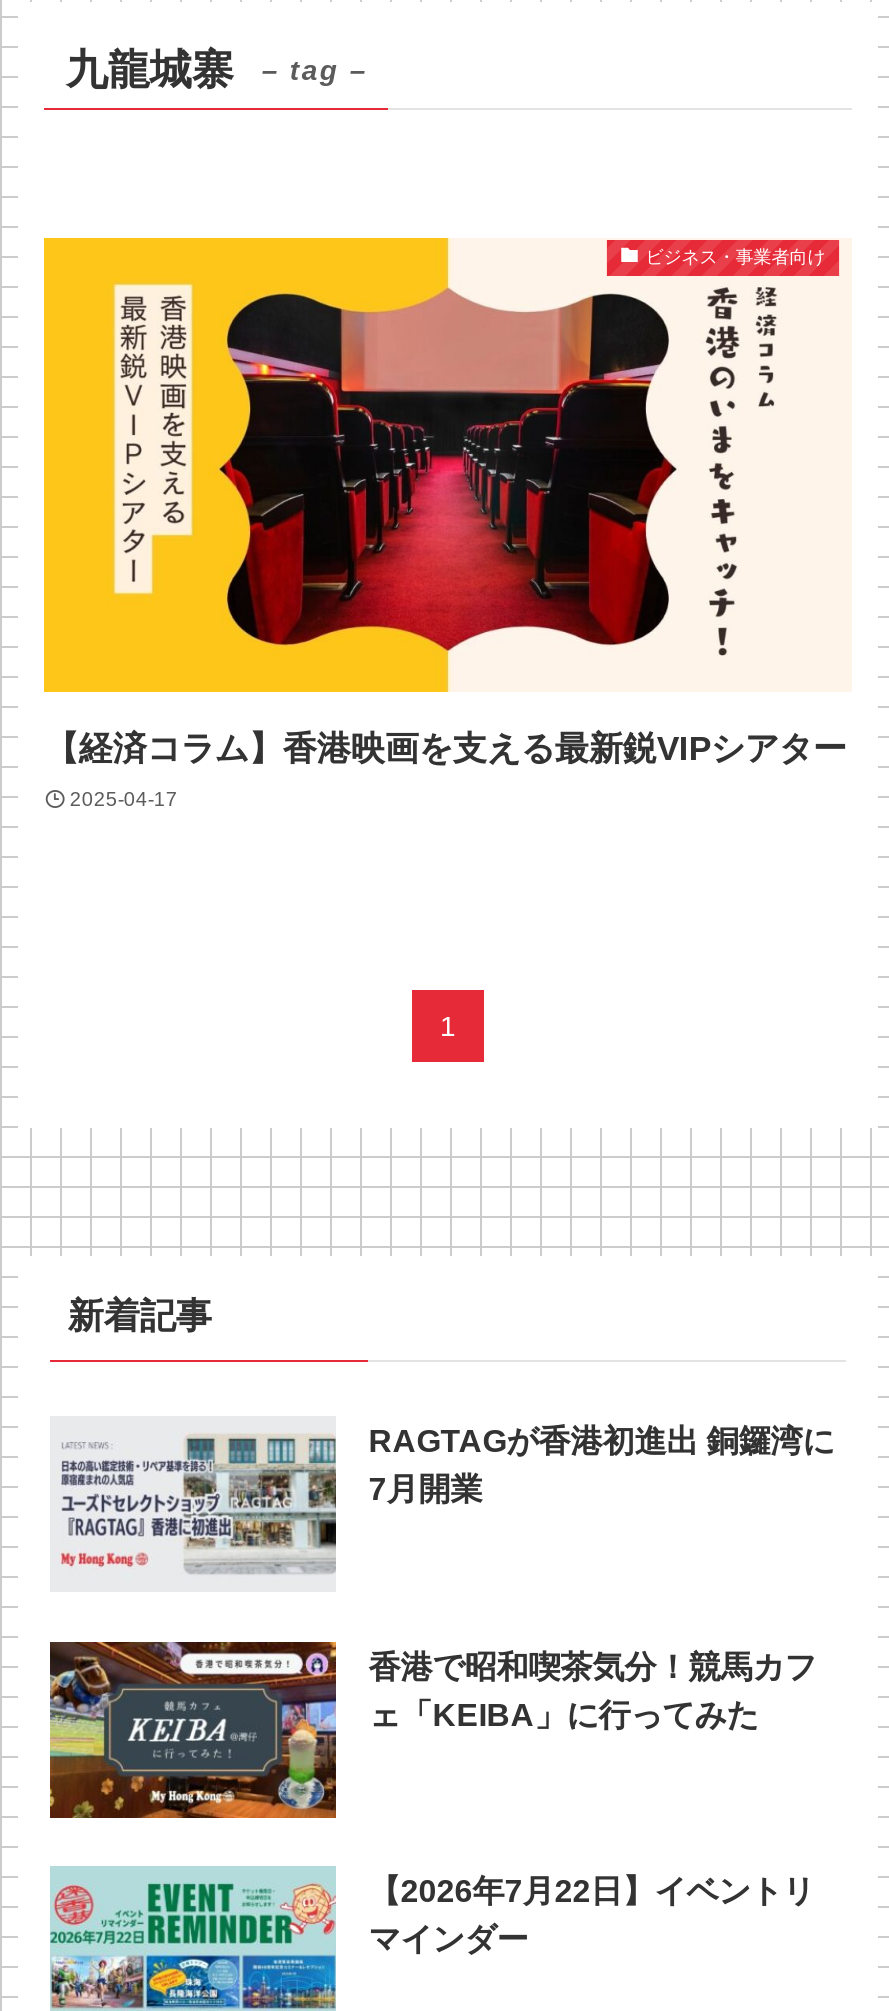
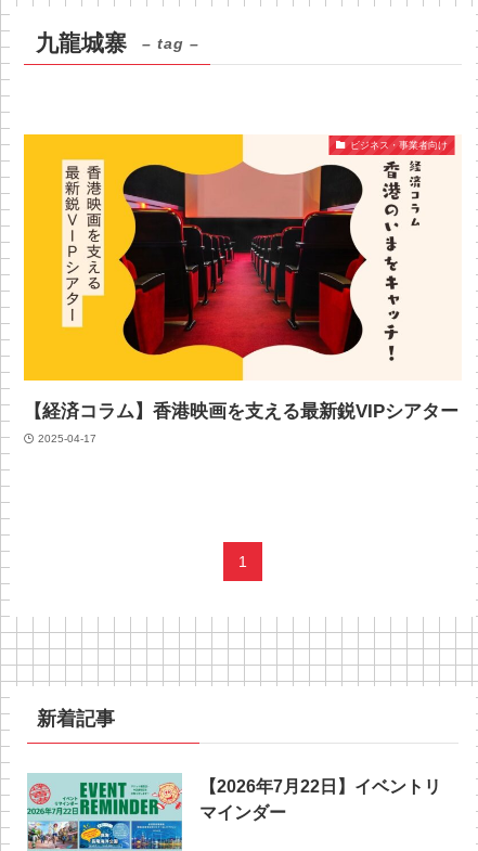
[58,1422,834,1578] [image] | RAGTAGが香港初進出 銅鑼湾に | 7月開業 -> none
[48,1640,816,1822] [image] | 香港で昭和喫茶気分！競馬カフ | ェ「KEIBA」に行ってみた -> none

